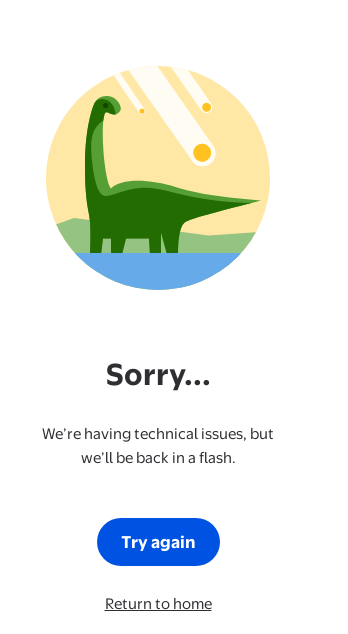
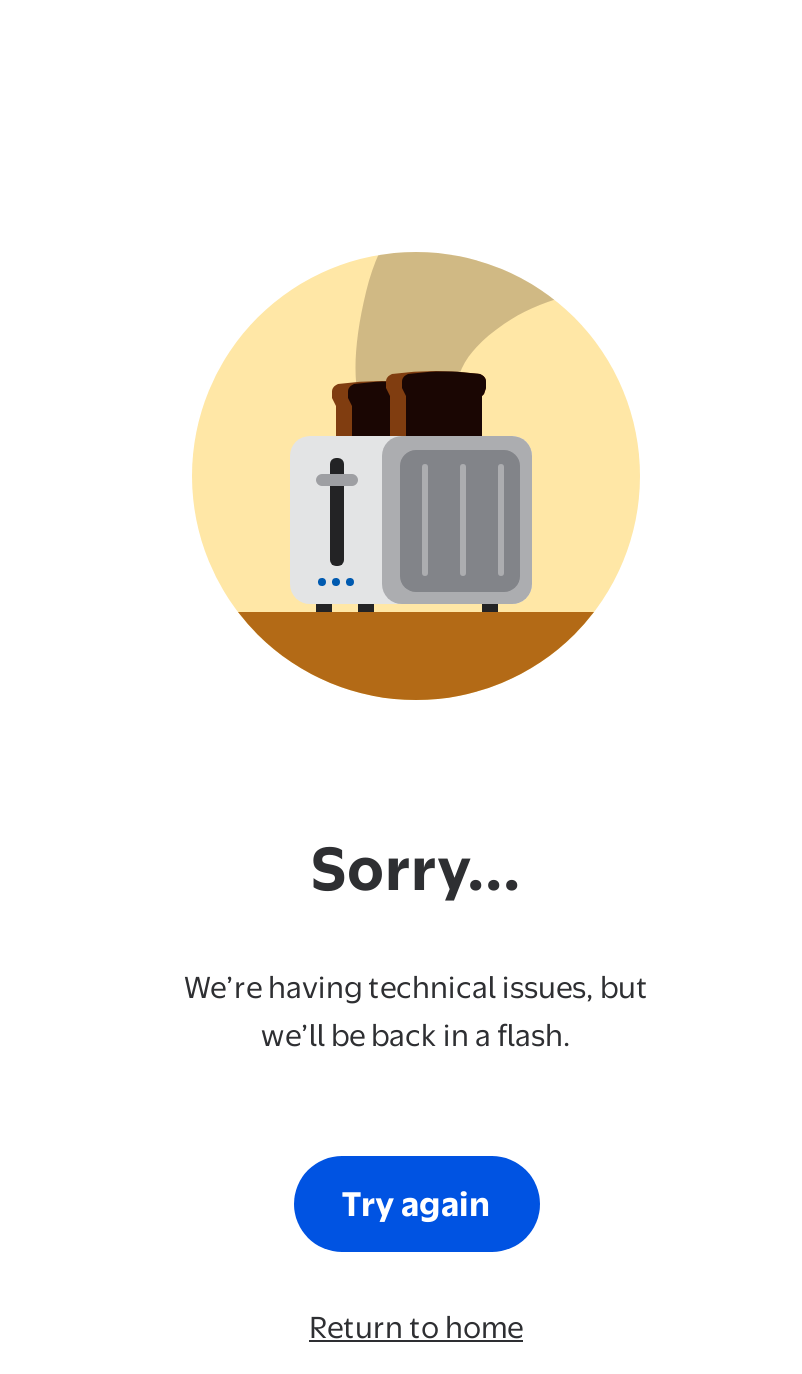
[56,67,260,291] [image] -> [214,252,614,702] [image]

